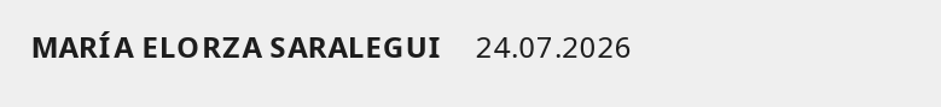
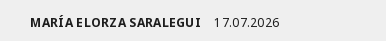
[31,26,632,67] MARÍA ELORZA SARALEGUI 24.07.2026 -> [30,14,279,31] MARÍA ELORZA SARALEGUI 17.07.2026

